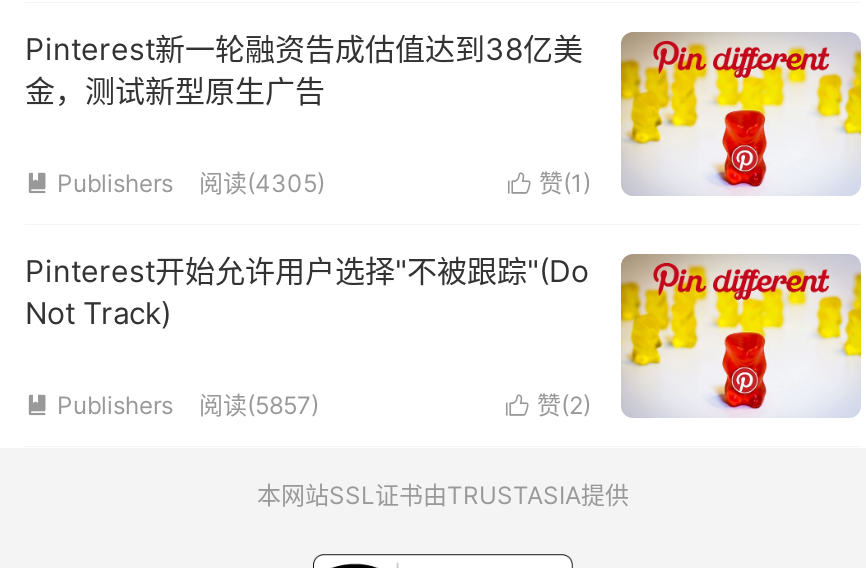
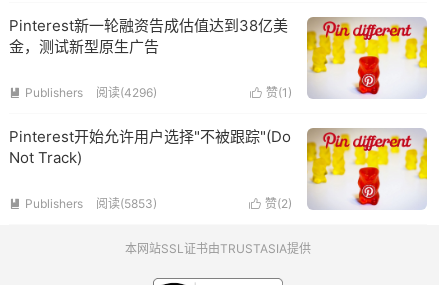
[199,168,325,198] 阅读(4305) -> [96,85,157,100] 阅读(4296)
[199,390,319,420] 阅读(5857) -> [96,196,157,211] 阅读(5853)

